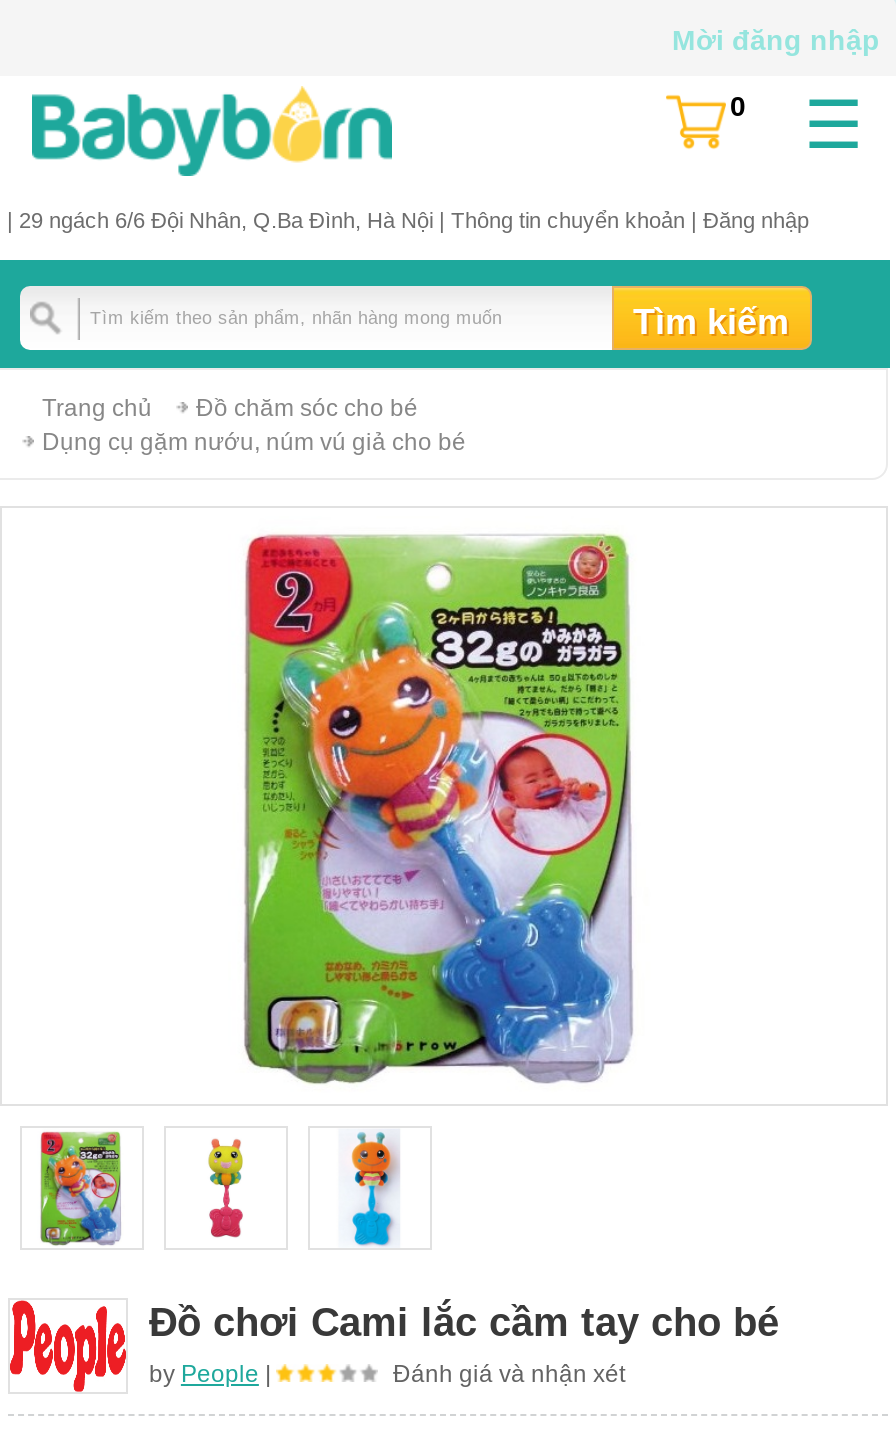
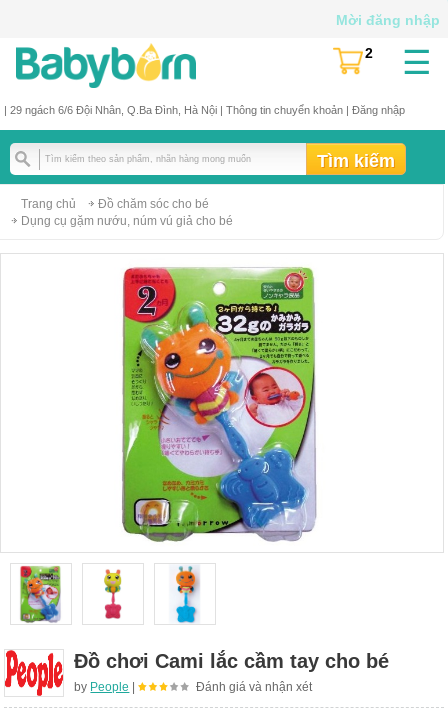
[730,90,746,122] 0 -> [365,45,373,61] 2

